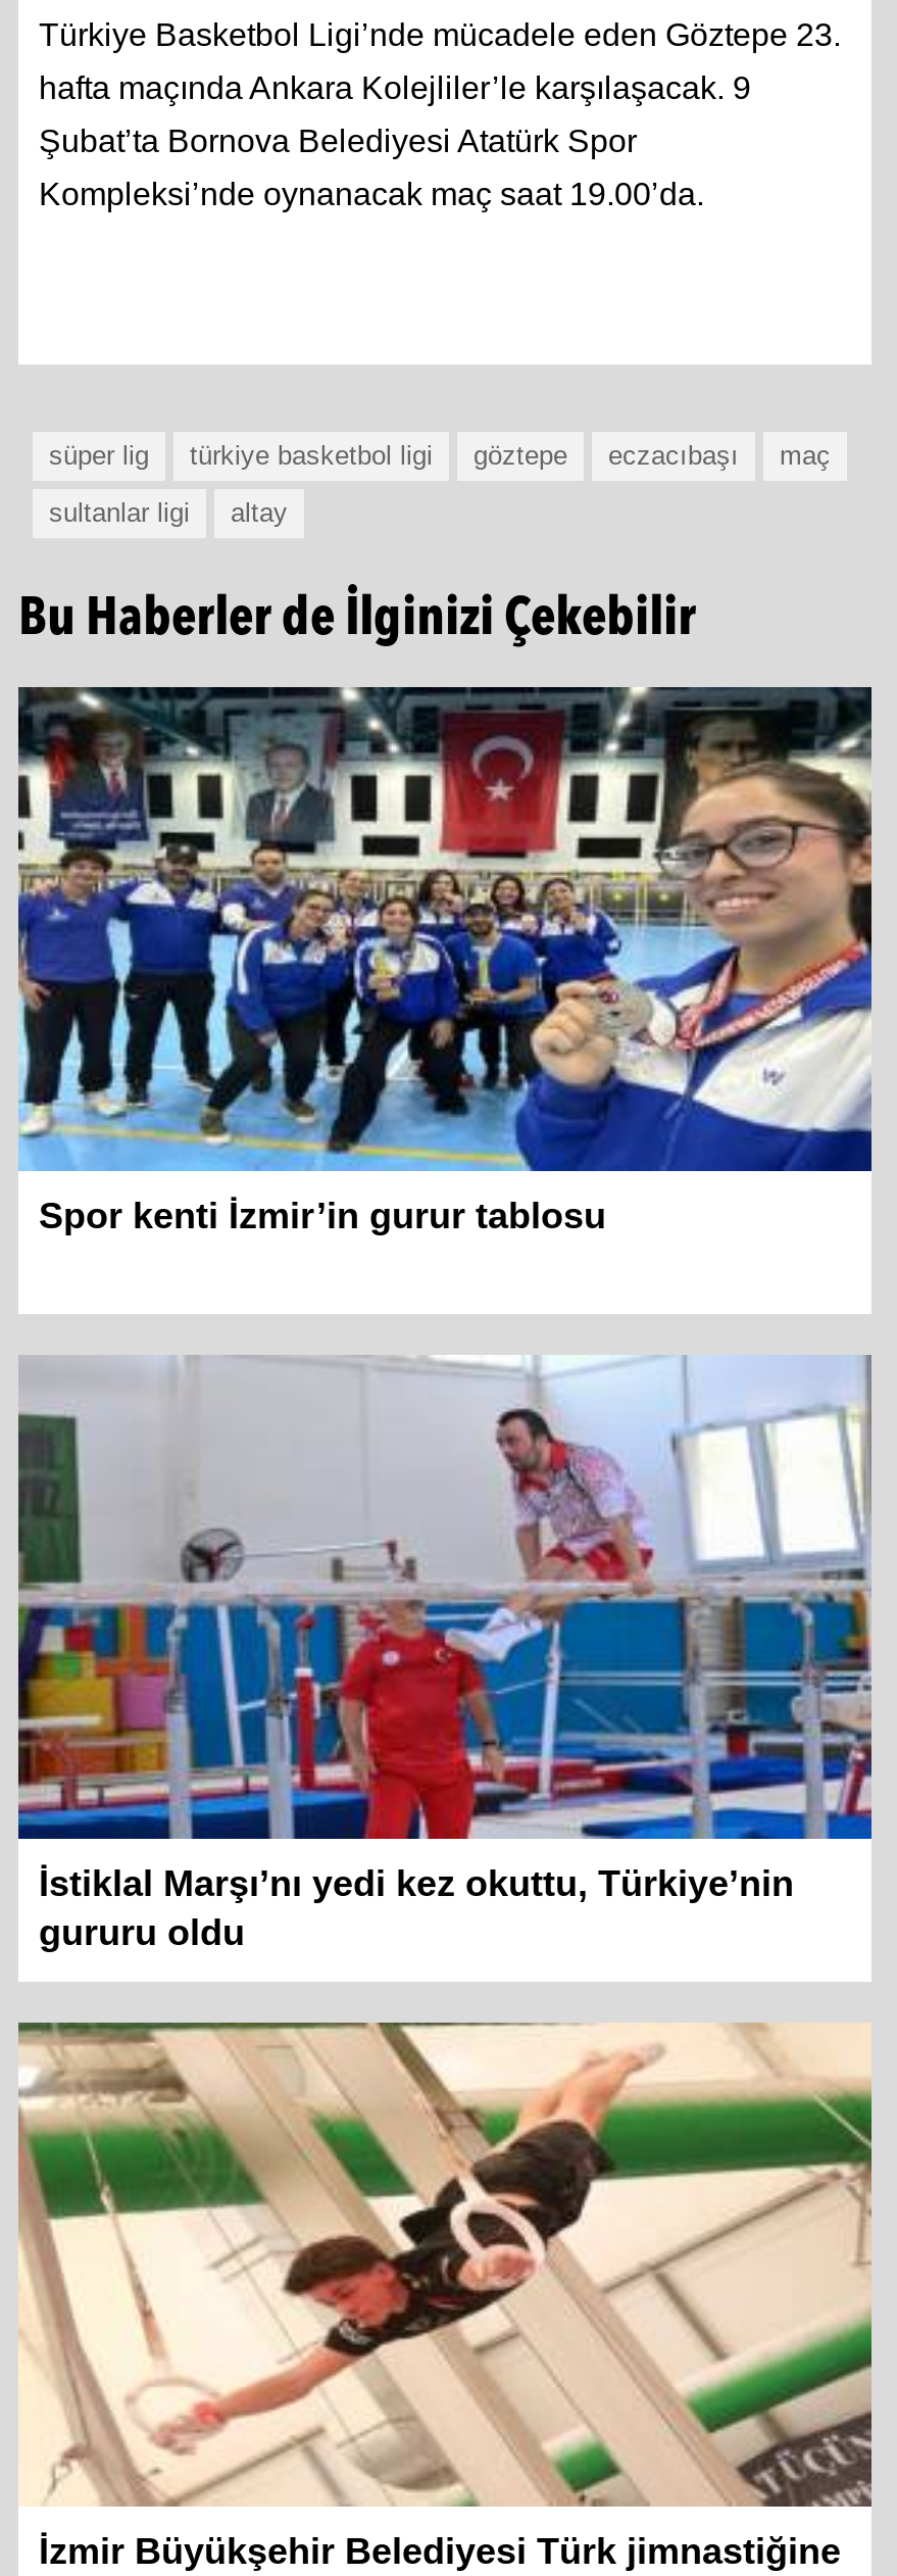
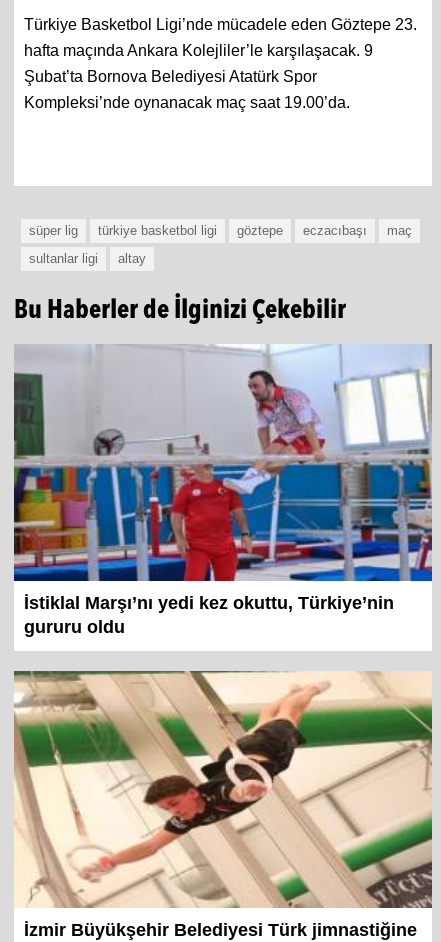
[16,685,874,1236] [image] | Spor kenti İzmir’in gurur tablosu -> none

